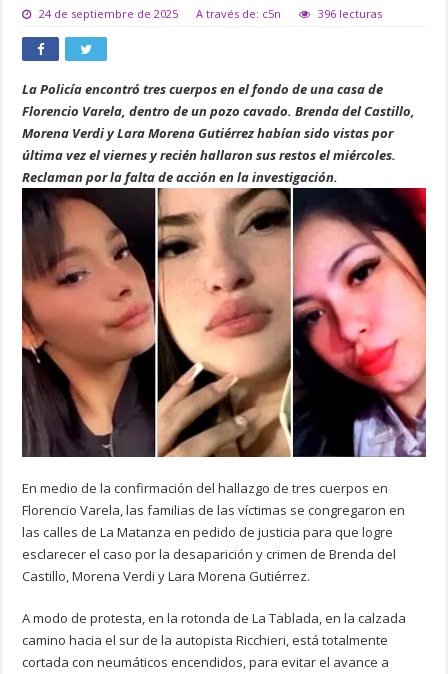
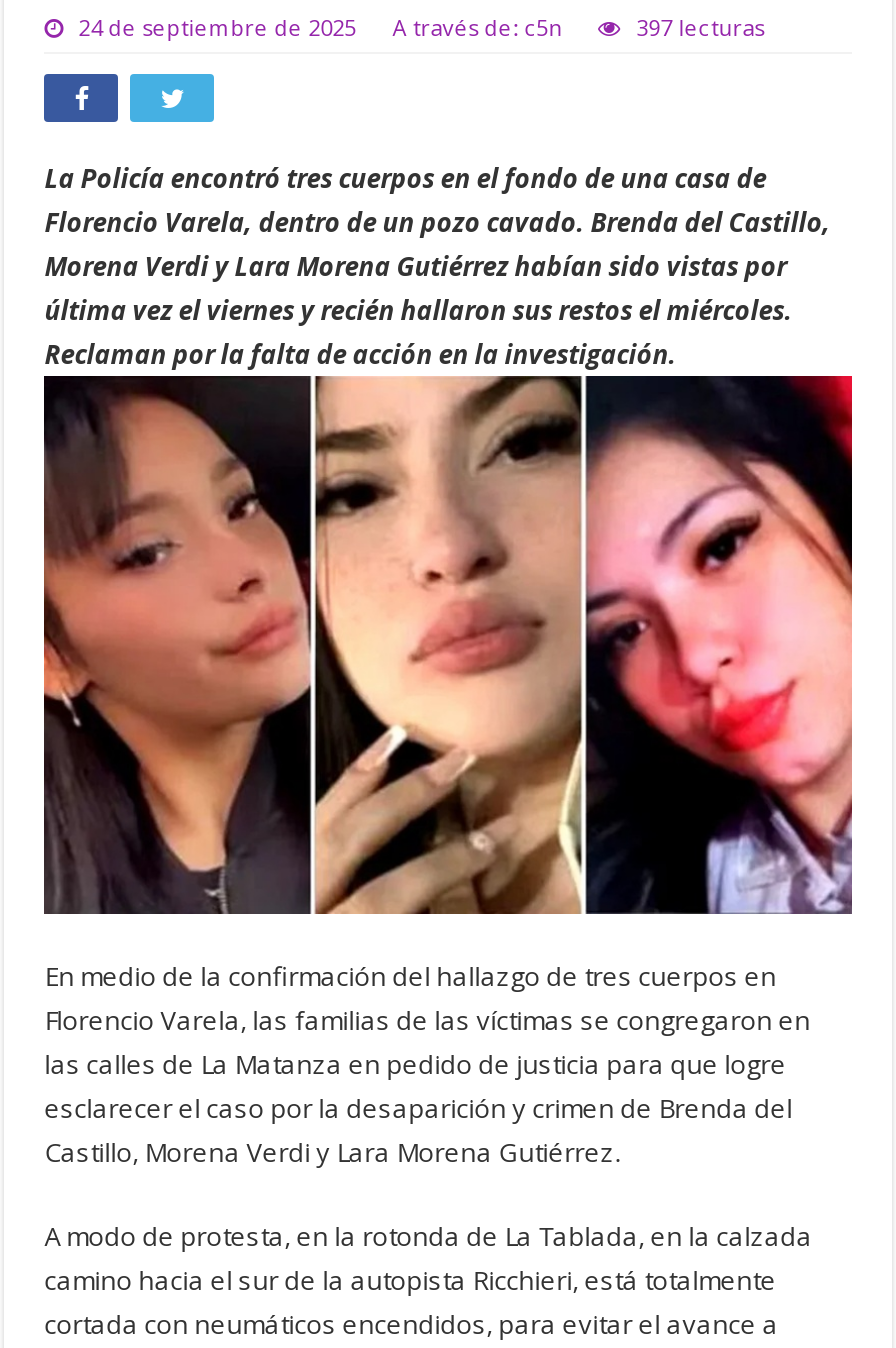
[318,6,382,21] 396 lecturas -> [636,12,764,42] 397 lecturas

